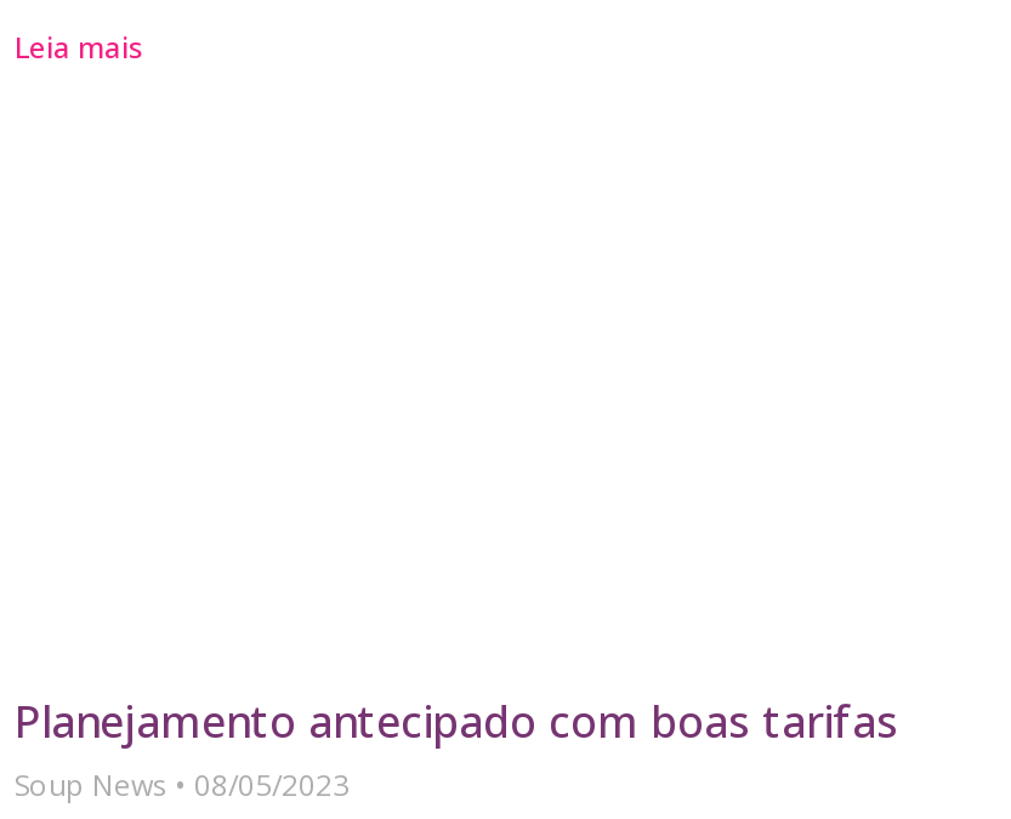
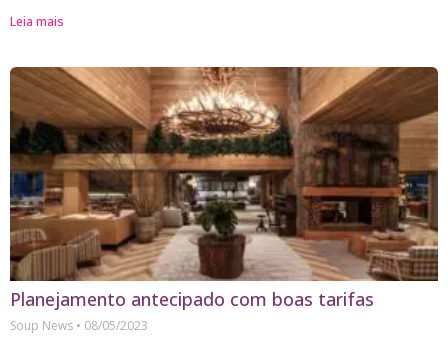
none -> [9,66,439,282] [image]

